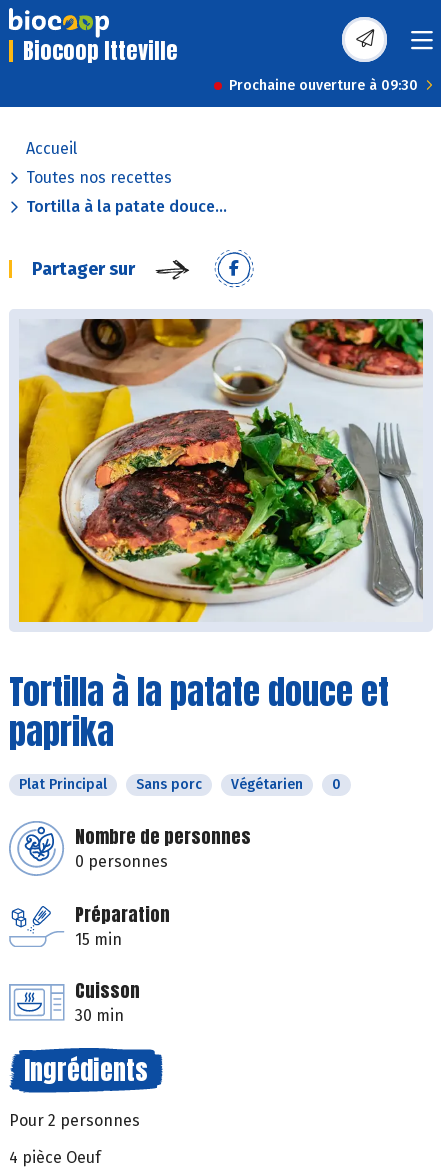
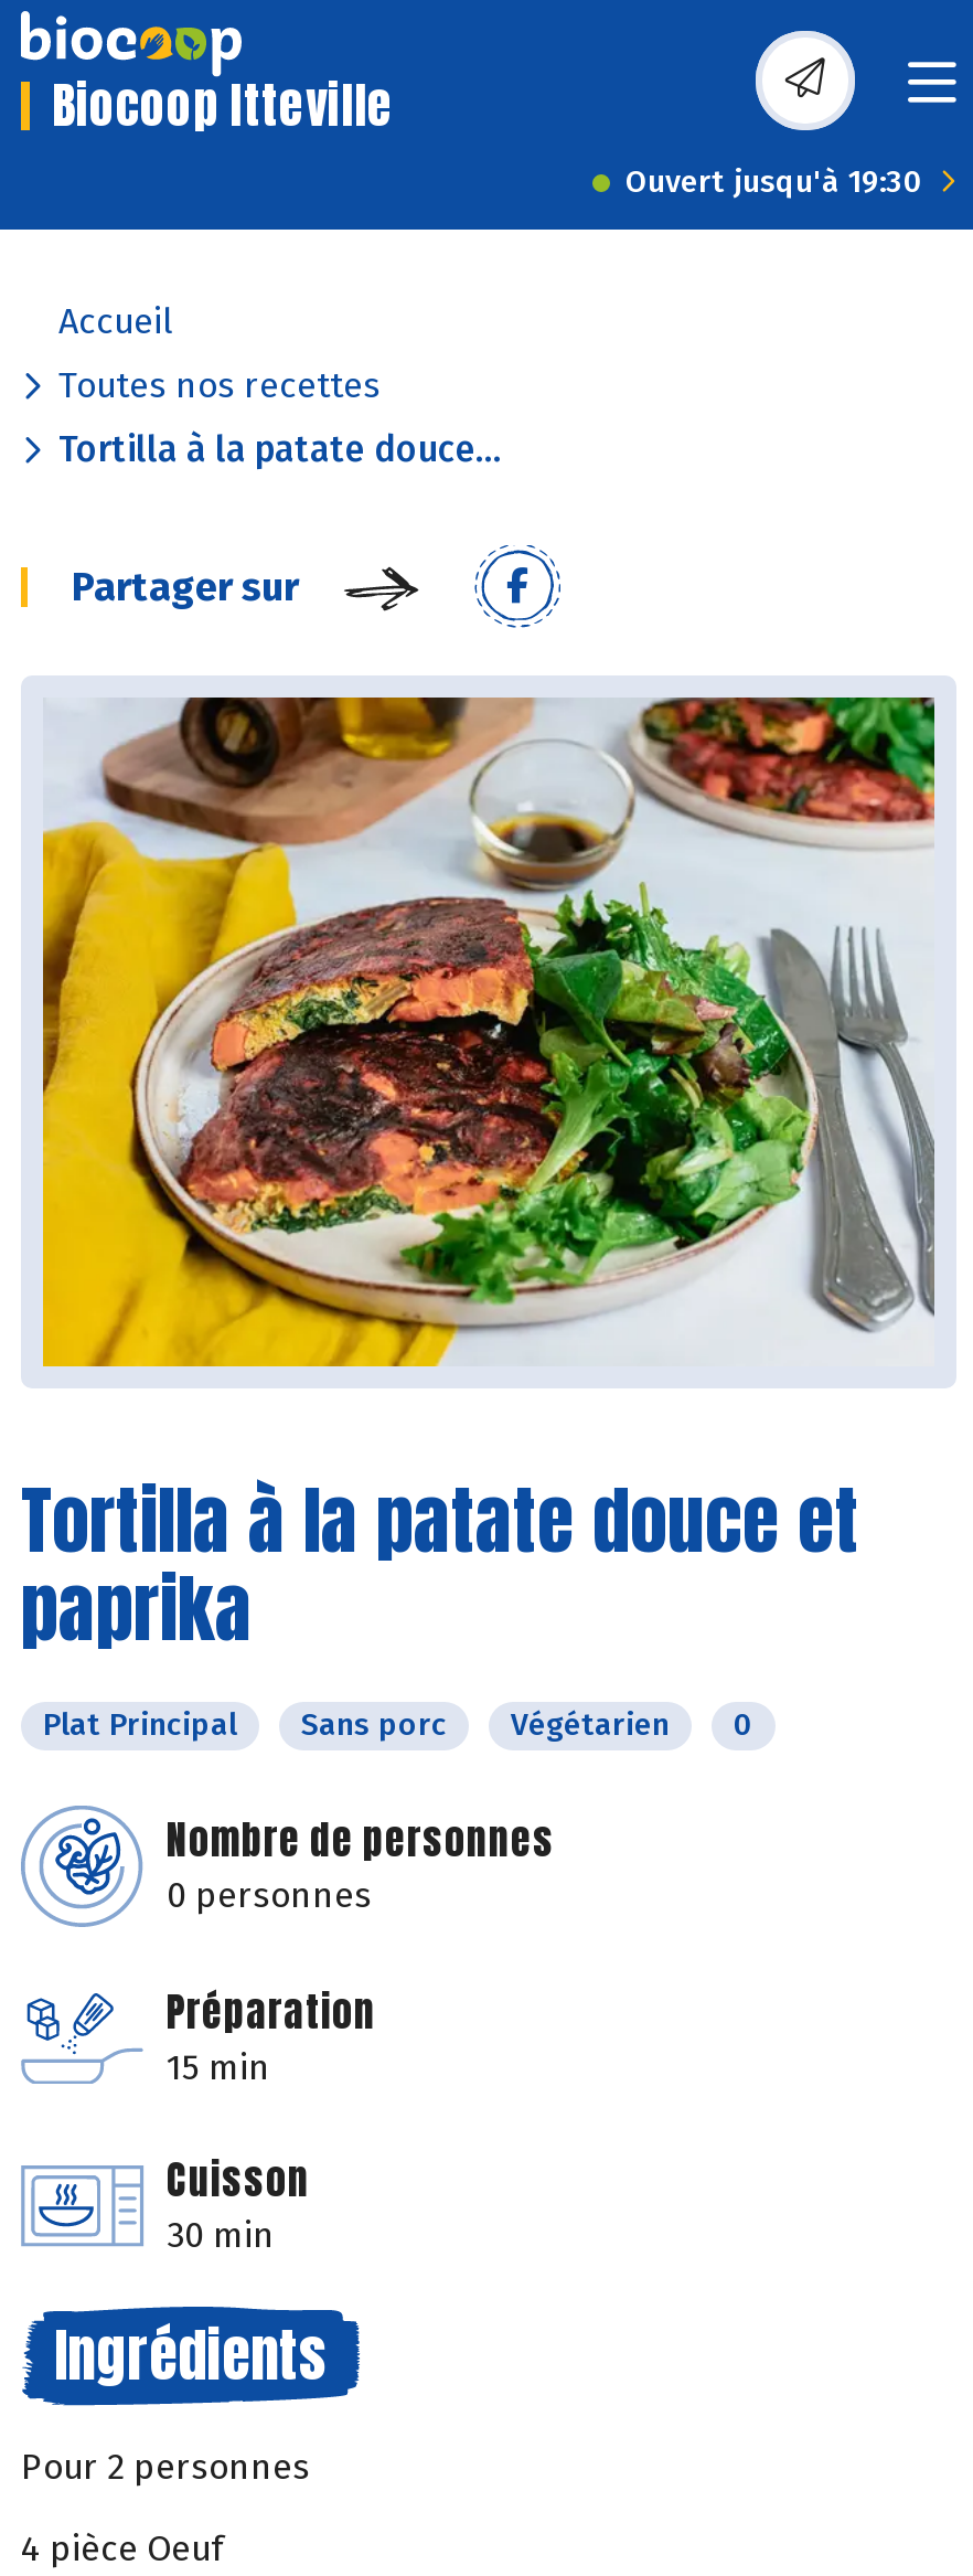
[229,77,418,94] Prochaine ouverture à 09:30 -> [625,163,923,201] Ouvert jusqu'à 19:30

